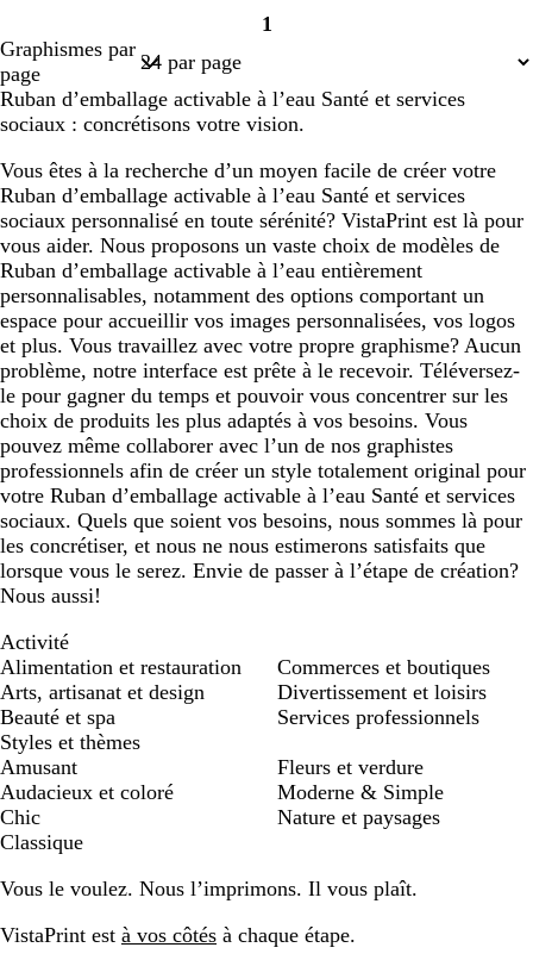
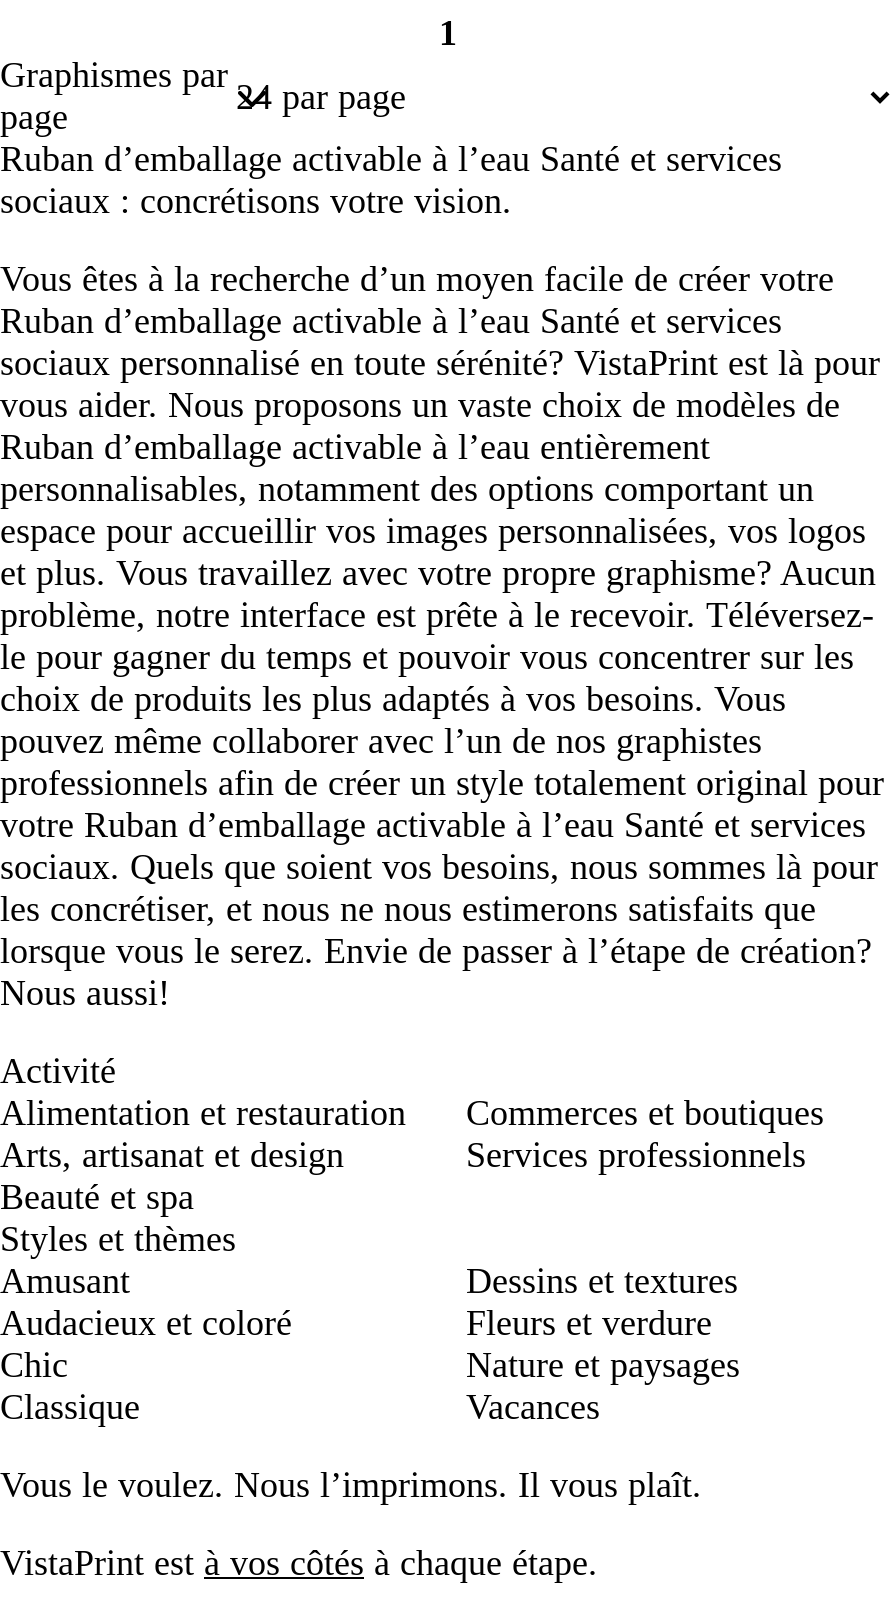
[277,680,487,704] Divertissement et loisirs -> none
moved [277,705,479,729] -> [466,1134,806,1174]: Services professionnels
moved [277,755,424,779] -> [466,1302,712,1342]: Fleurs et verdure
none -> [466,1260,738,1300] Dessins et textures
[277,780,444,804] Moderne & Simple -> none
none -> [466,1386,600,1426] Vacances

